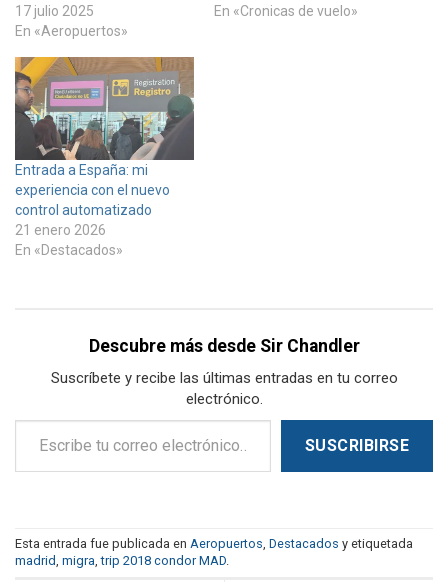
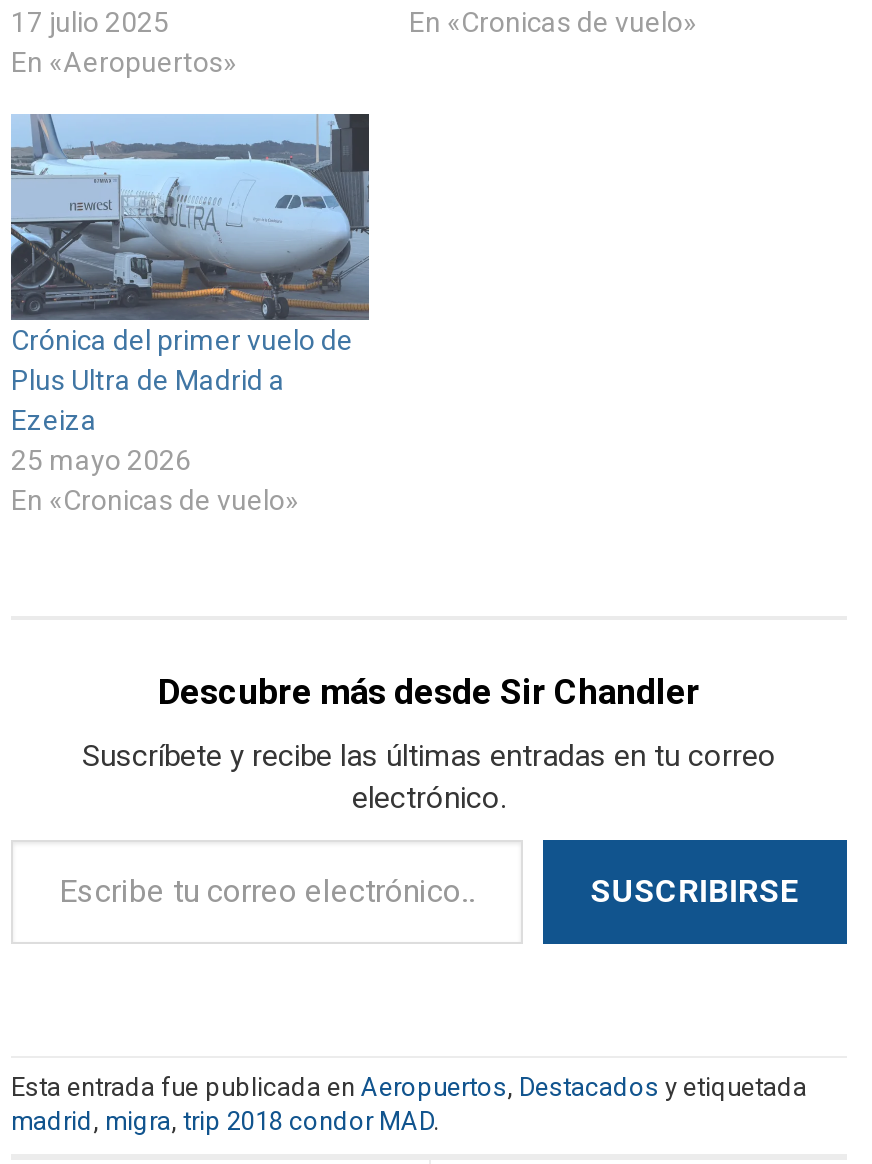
[14,56,195,258] [image] | Entrada a España: mi | experiencia con el nuevo | control automatizado | 21 enero 2026 | En «Destacados» -> [11,112,371,515] [image] | Crónica del primer vuelo de | Plus Ultra de Madrid a | Ezeiza | 25 mayo 2026 | En «Cronicas de vuelo»

